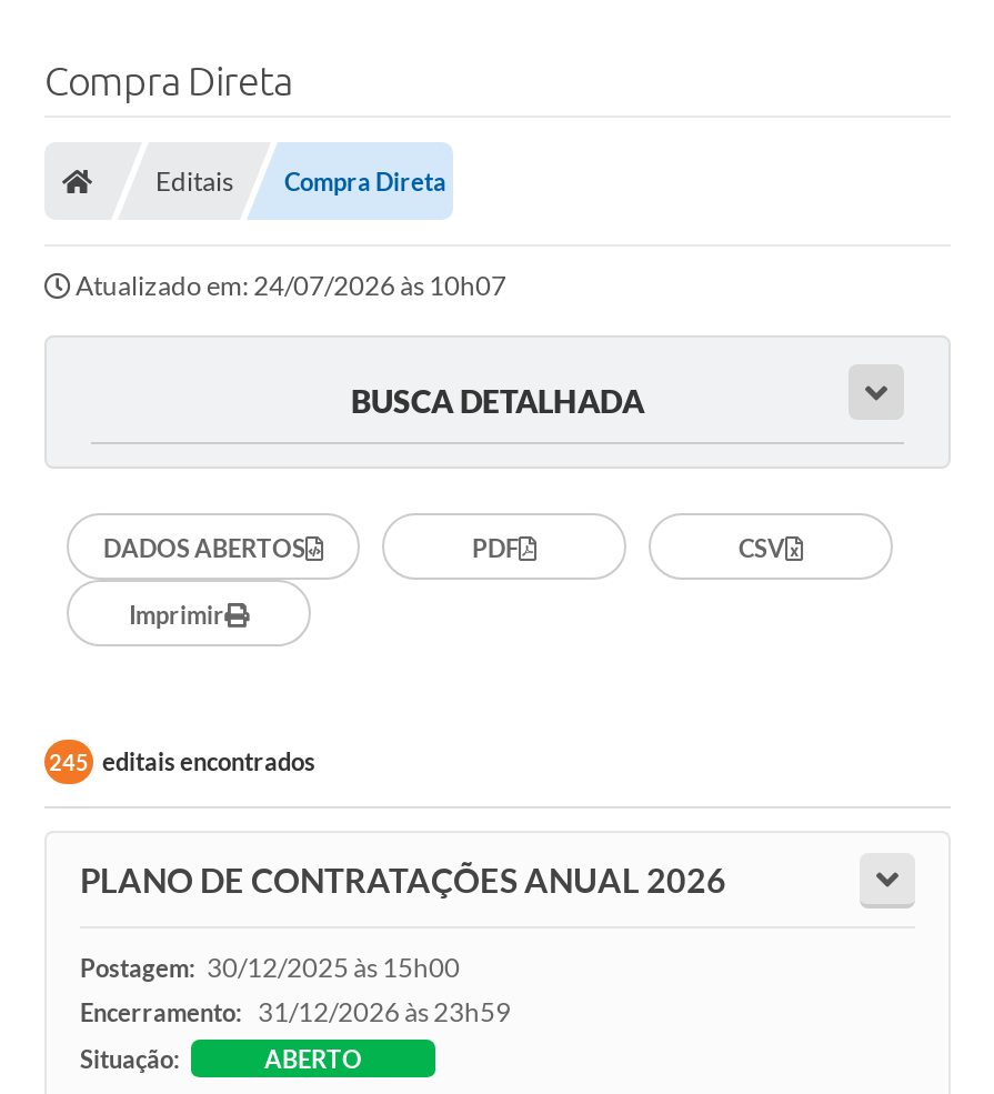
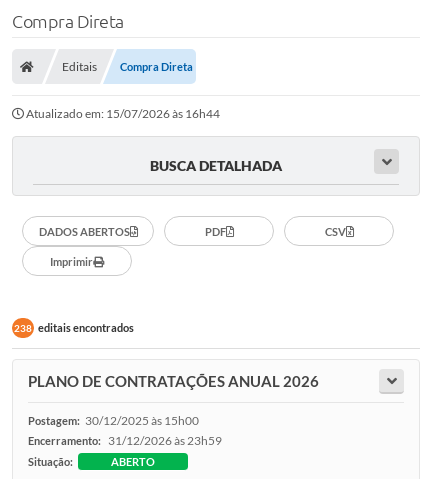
[76,269,506,303] Atualizado em: 24/07/2026 às 10h07 -> [26,106,220,121] Atualizado em: 15/07/2026 às 16h44
[49,747,315,776] 245 editais encontrados -> [14,321,134,334] 238 editais encontrados

